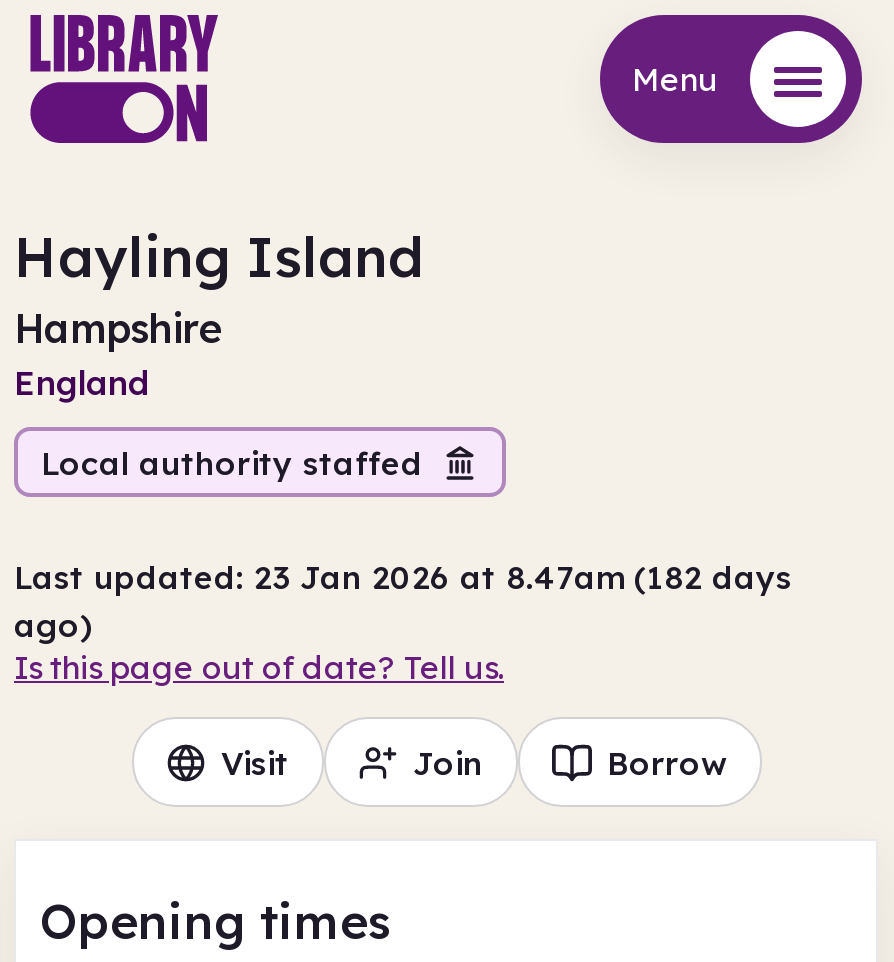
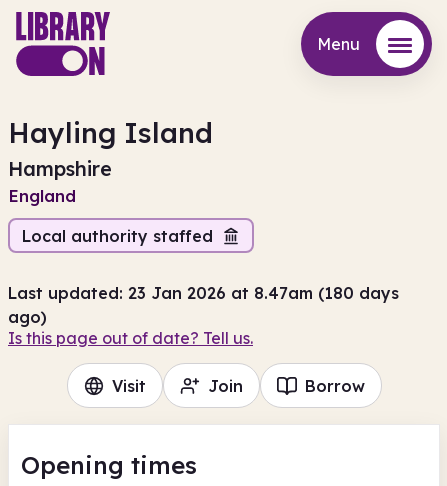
[14,557,792,597] Last updated: 23 Jan 2026 at 8.47am (182 days -> [8,283,399,303] Last updated: 23 Jan 2026 at 8.47am (180 days

